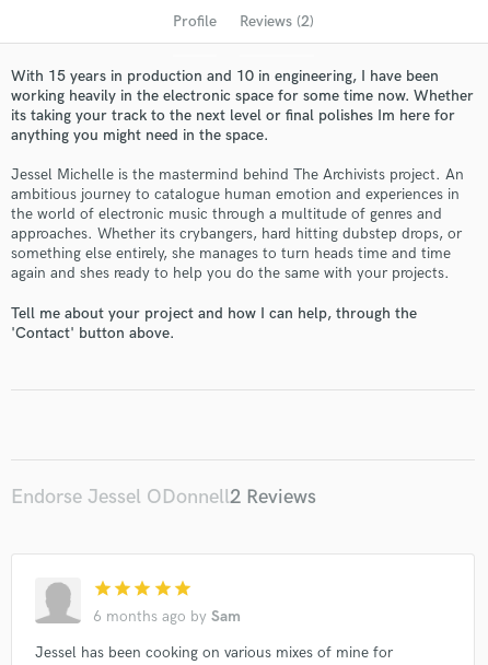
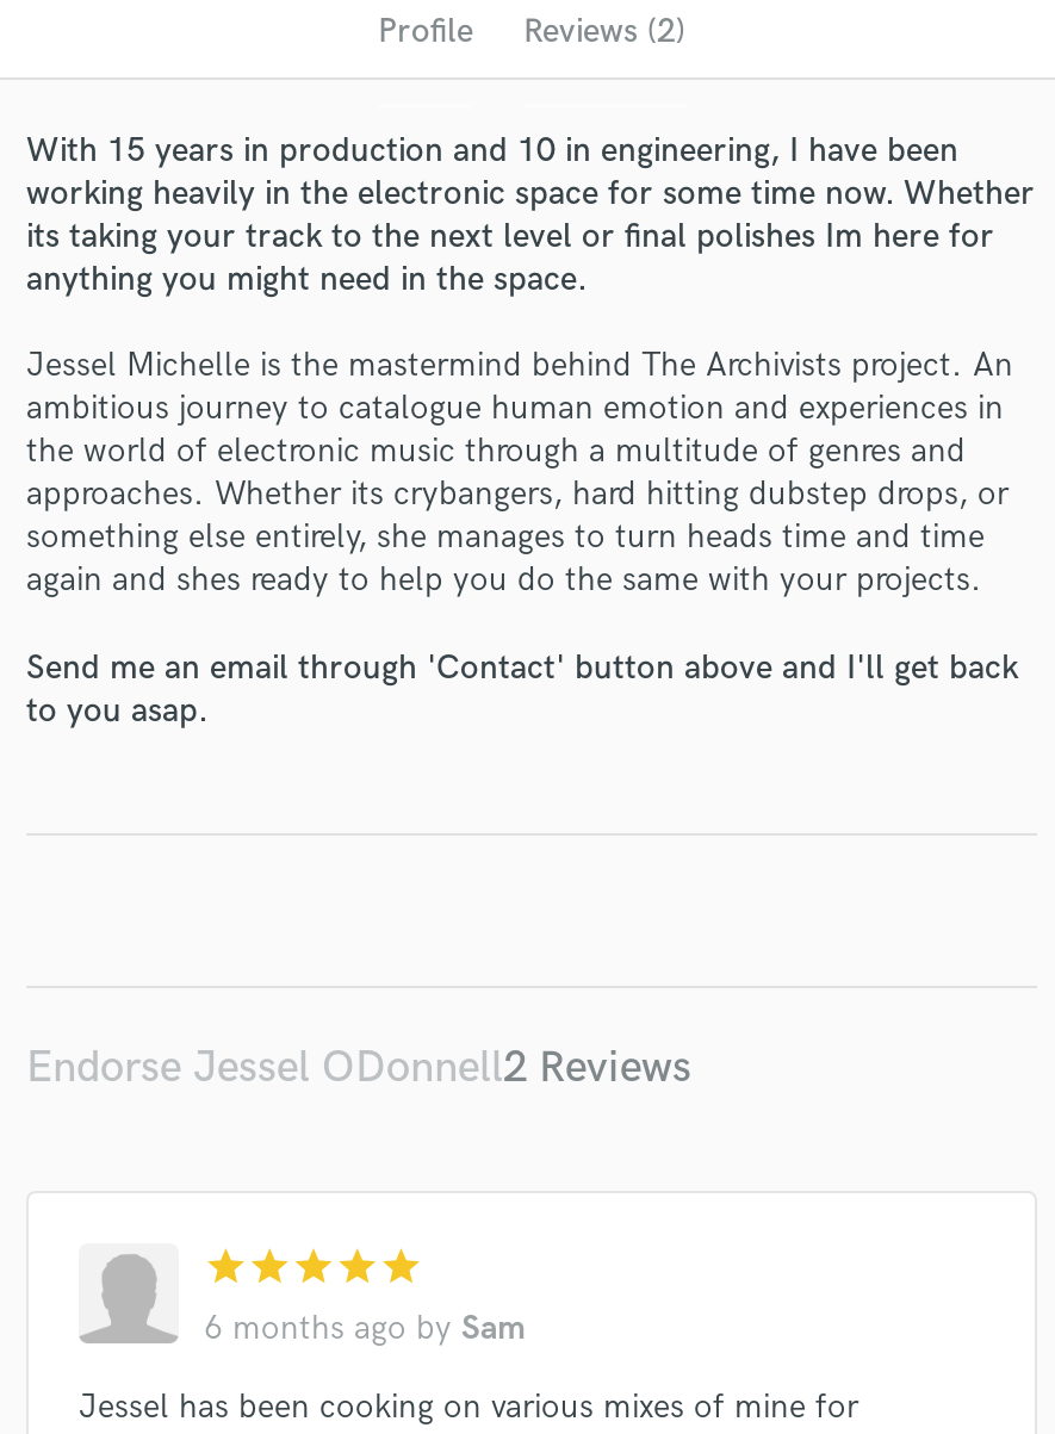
[11,304,417,342] Tell me about your project and how I can help, through the | 'Contact' button above. -> [26,646,1018,730] Send me an email through 'Contact' button above and I'll get back | to you asap.

